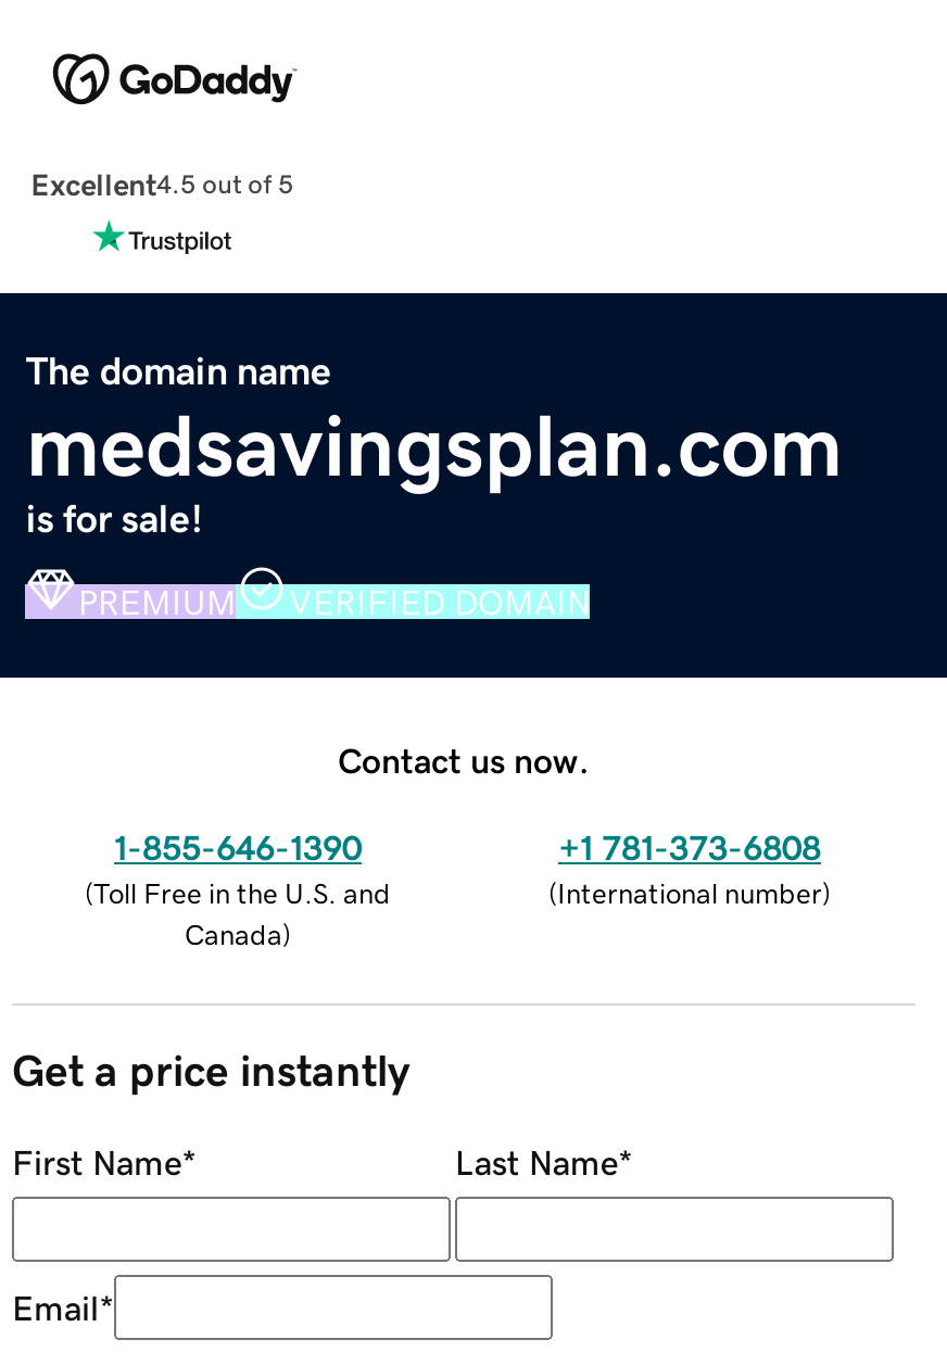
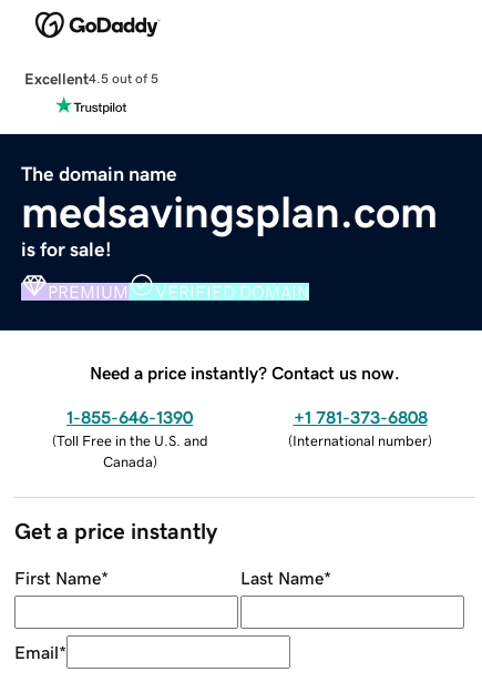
[338,742,590,777] Contact us now. -> [90,363,400,381] Need a price instantly? Contact us now.

